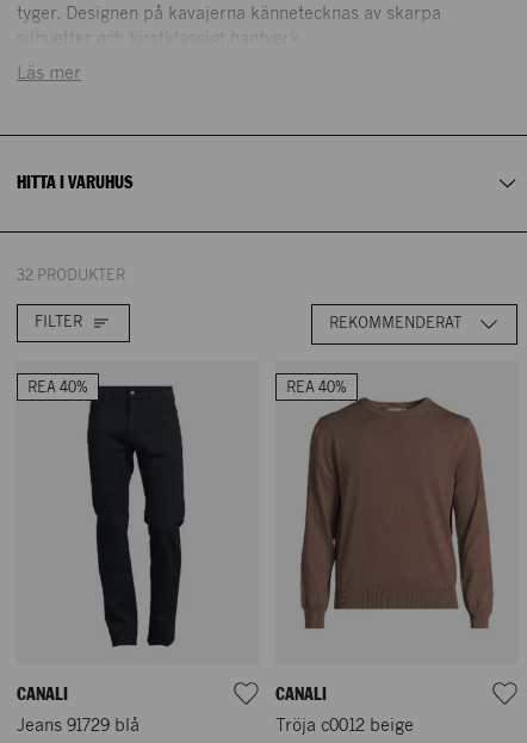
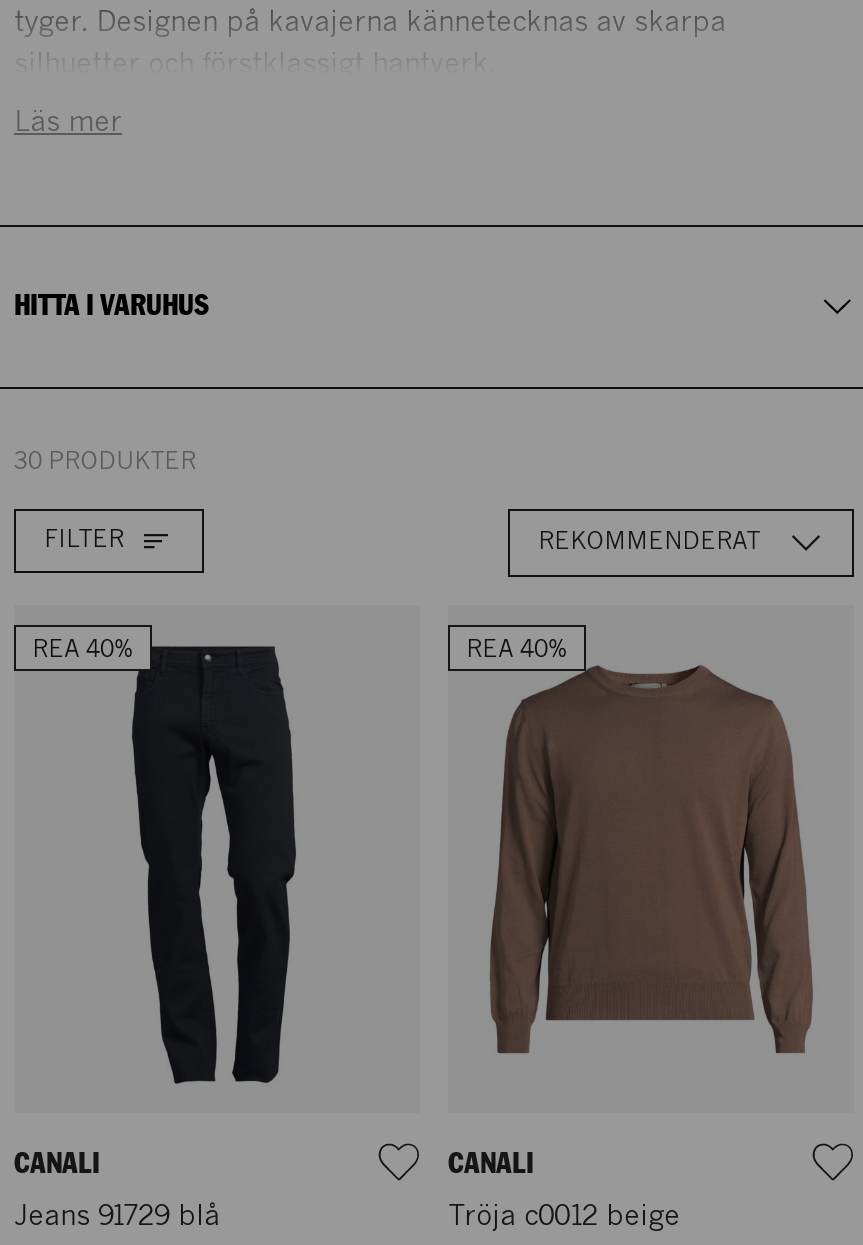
[17,270,125,283] 32 PRODUKTER -> [14,451,196,473] 30 PRODUKTER

